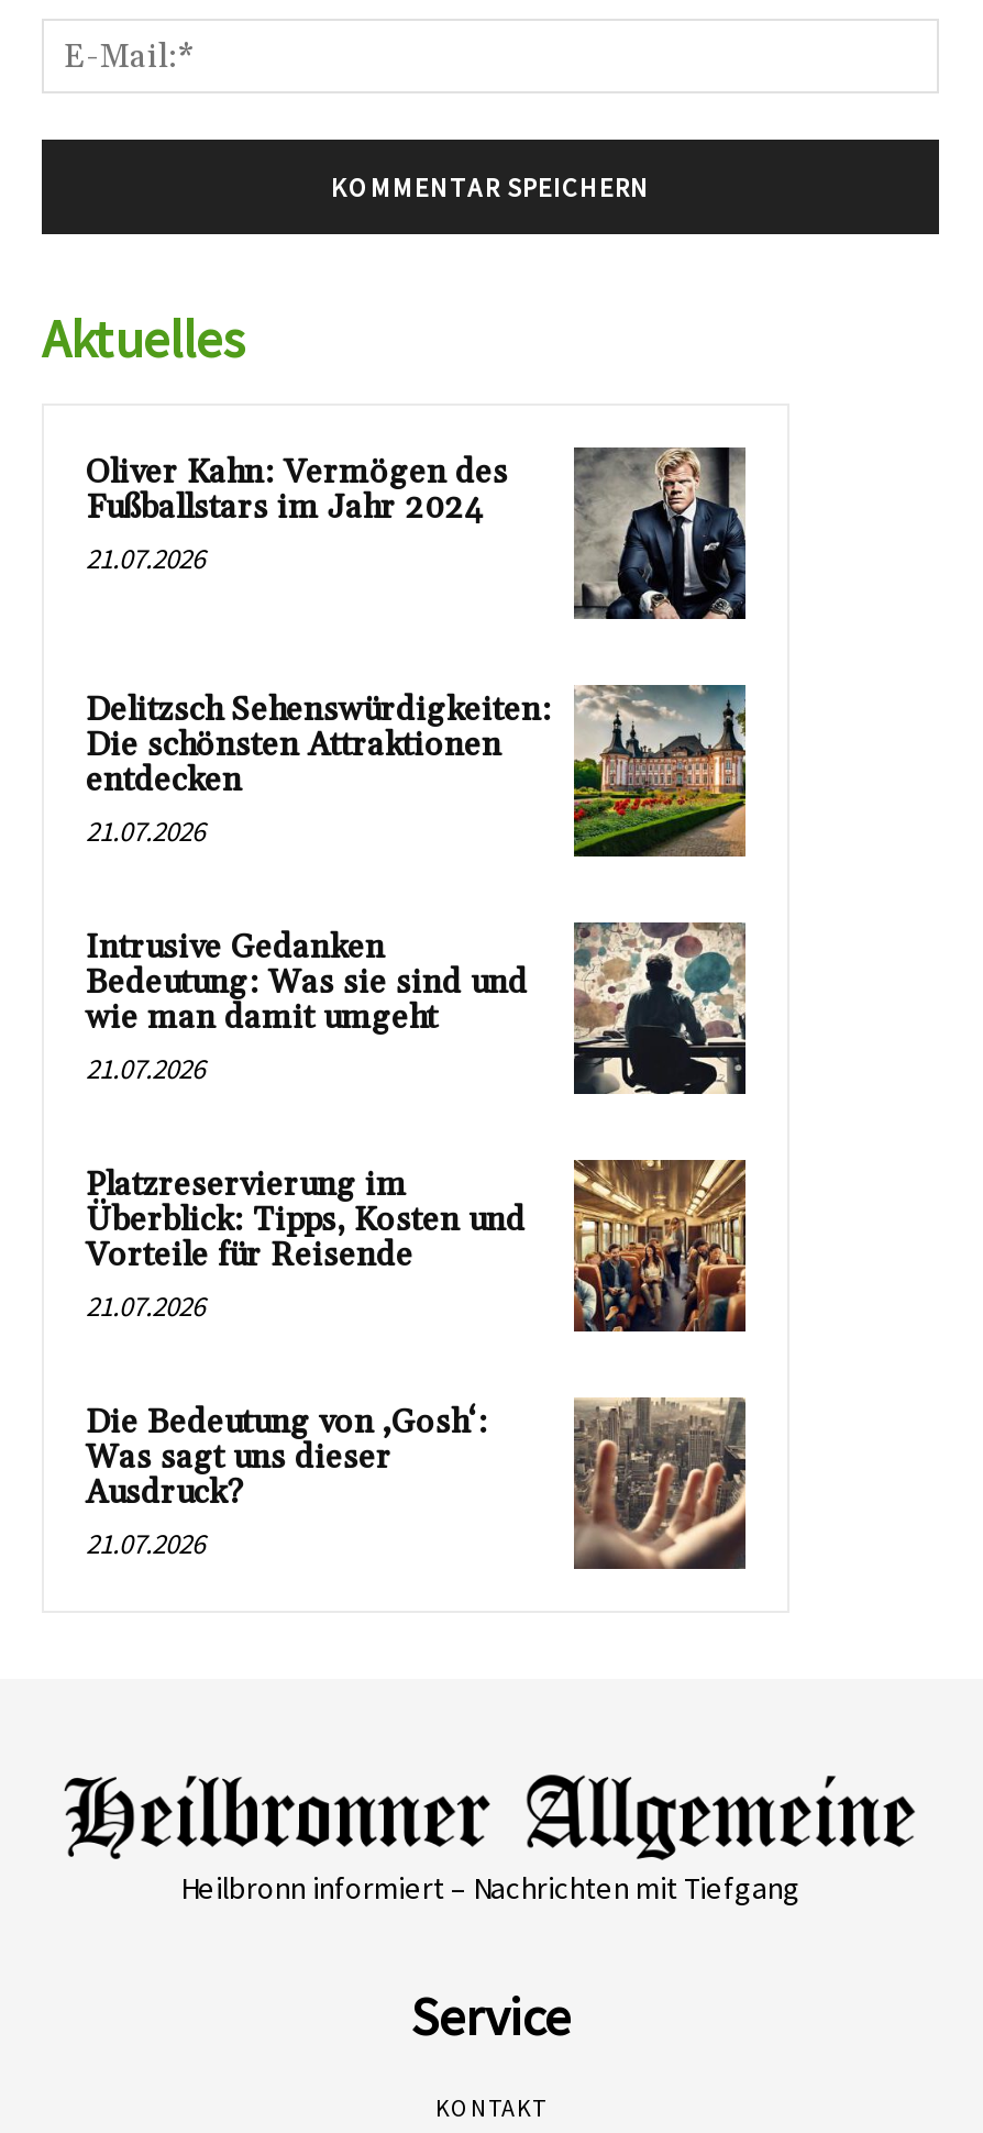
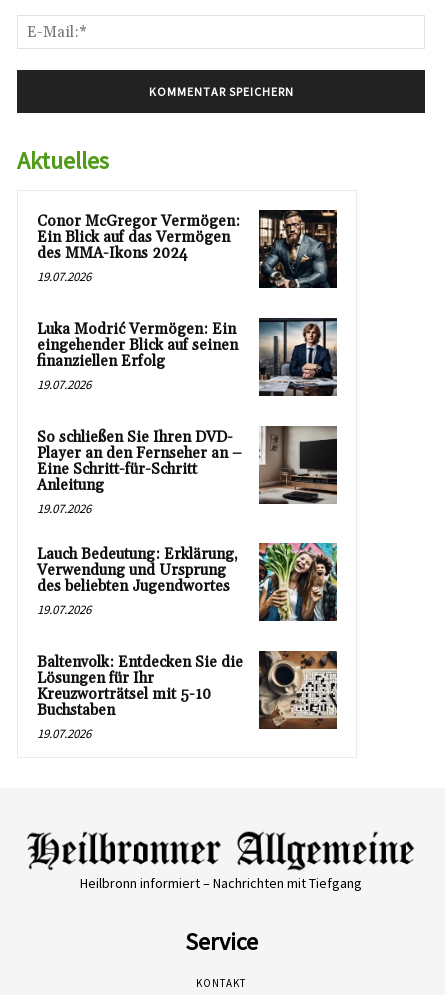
[86,445,748,621] [image] | Oliver Kahn: Vermögen des | Fußballstars im Jahr 2024 | 21.07.2026 -> [37,210,338,289] [image] | Conor McGregor Vermögen: | Ein Blick auf das Vermögen | des MMA-Ikons 2024 | 19.07.2026
[86,683,748,856] [image] | Delitzsch Sehenswürdigkeiten: | Die schönsten Attraktionen | entdecken | 21.07.2026 -> [37,318,337,396] [image] | Luka Modrić Vermögen: Ein | eingehender Blick auf seinen | finanziellen Erfolg | 19.07.2026
[86,922,748,1096] [image] | Intrusive Gedanken | Bedeutung: Was sie sind und | wie man damit umgeht | 21.07.2026 -> [37,426,337,517] [image] | So schließen Sie Ihren DVD- | Player an den Fernseher an – | Eine Schritt-für-Schritt | Anleitung | 19.07.2026
[86,1158,748,1334] [image] | Platzreservierung im | Überblick: Tipps, Kosten und | Vorteile für Reisende | 21.07.2026 -> [37,542,338,622] [image] | Lauch Bedeutung: Erklärung, | Verwendung und Ursprung | des beliebten Jugendwortes | 19.07.2026
[86,1395,745,1571] [image] | Die Bedeutung von ‚Gosh‘: | Was sagt uns dieser | Ausdruck? | 21.07.2026 -> [37,650,337,742] [image] | Baltenvolk: Entdecken Sie die | Lösungen für Ihr | Kreuzworträtsel mit 5-10 | Buchstaben | 19.07.2026

